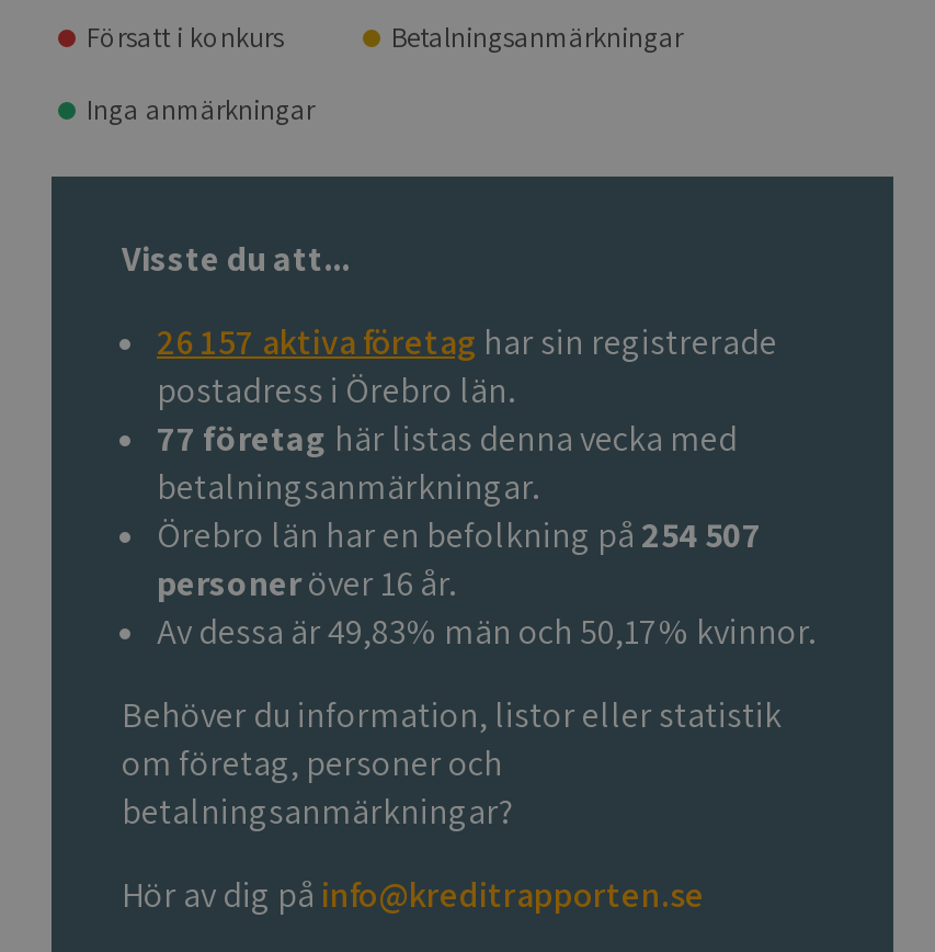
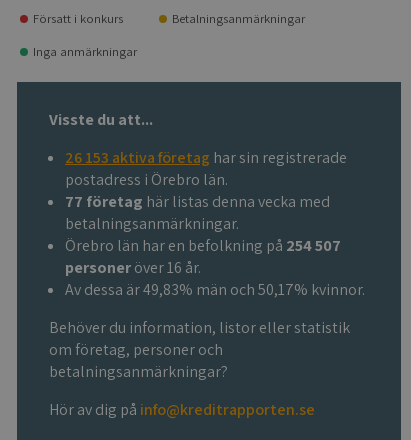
[157,319,777,365] 26 157 aktiva företag har sin registrerade -> [65,147,347,168] 26 153 aktiva företag har sin registrerade

